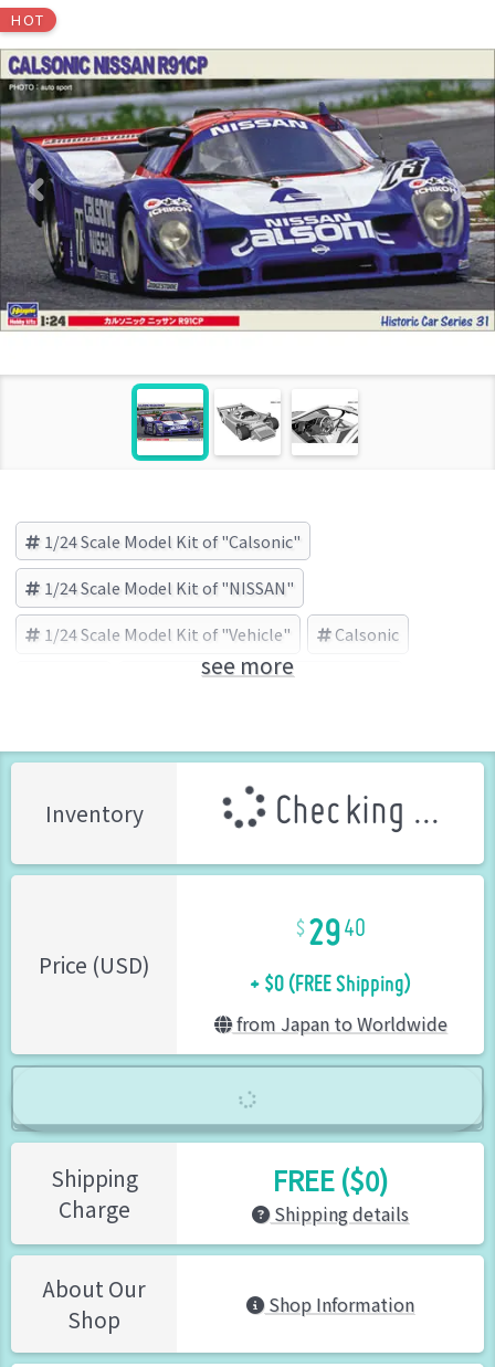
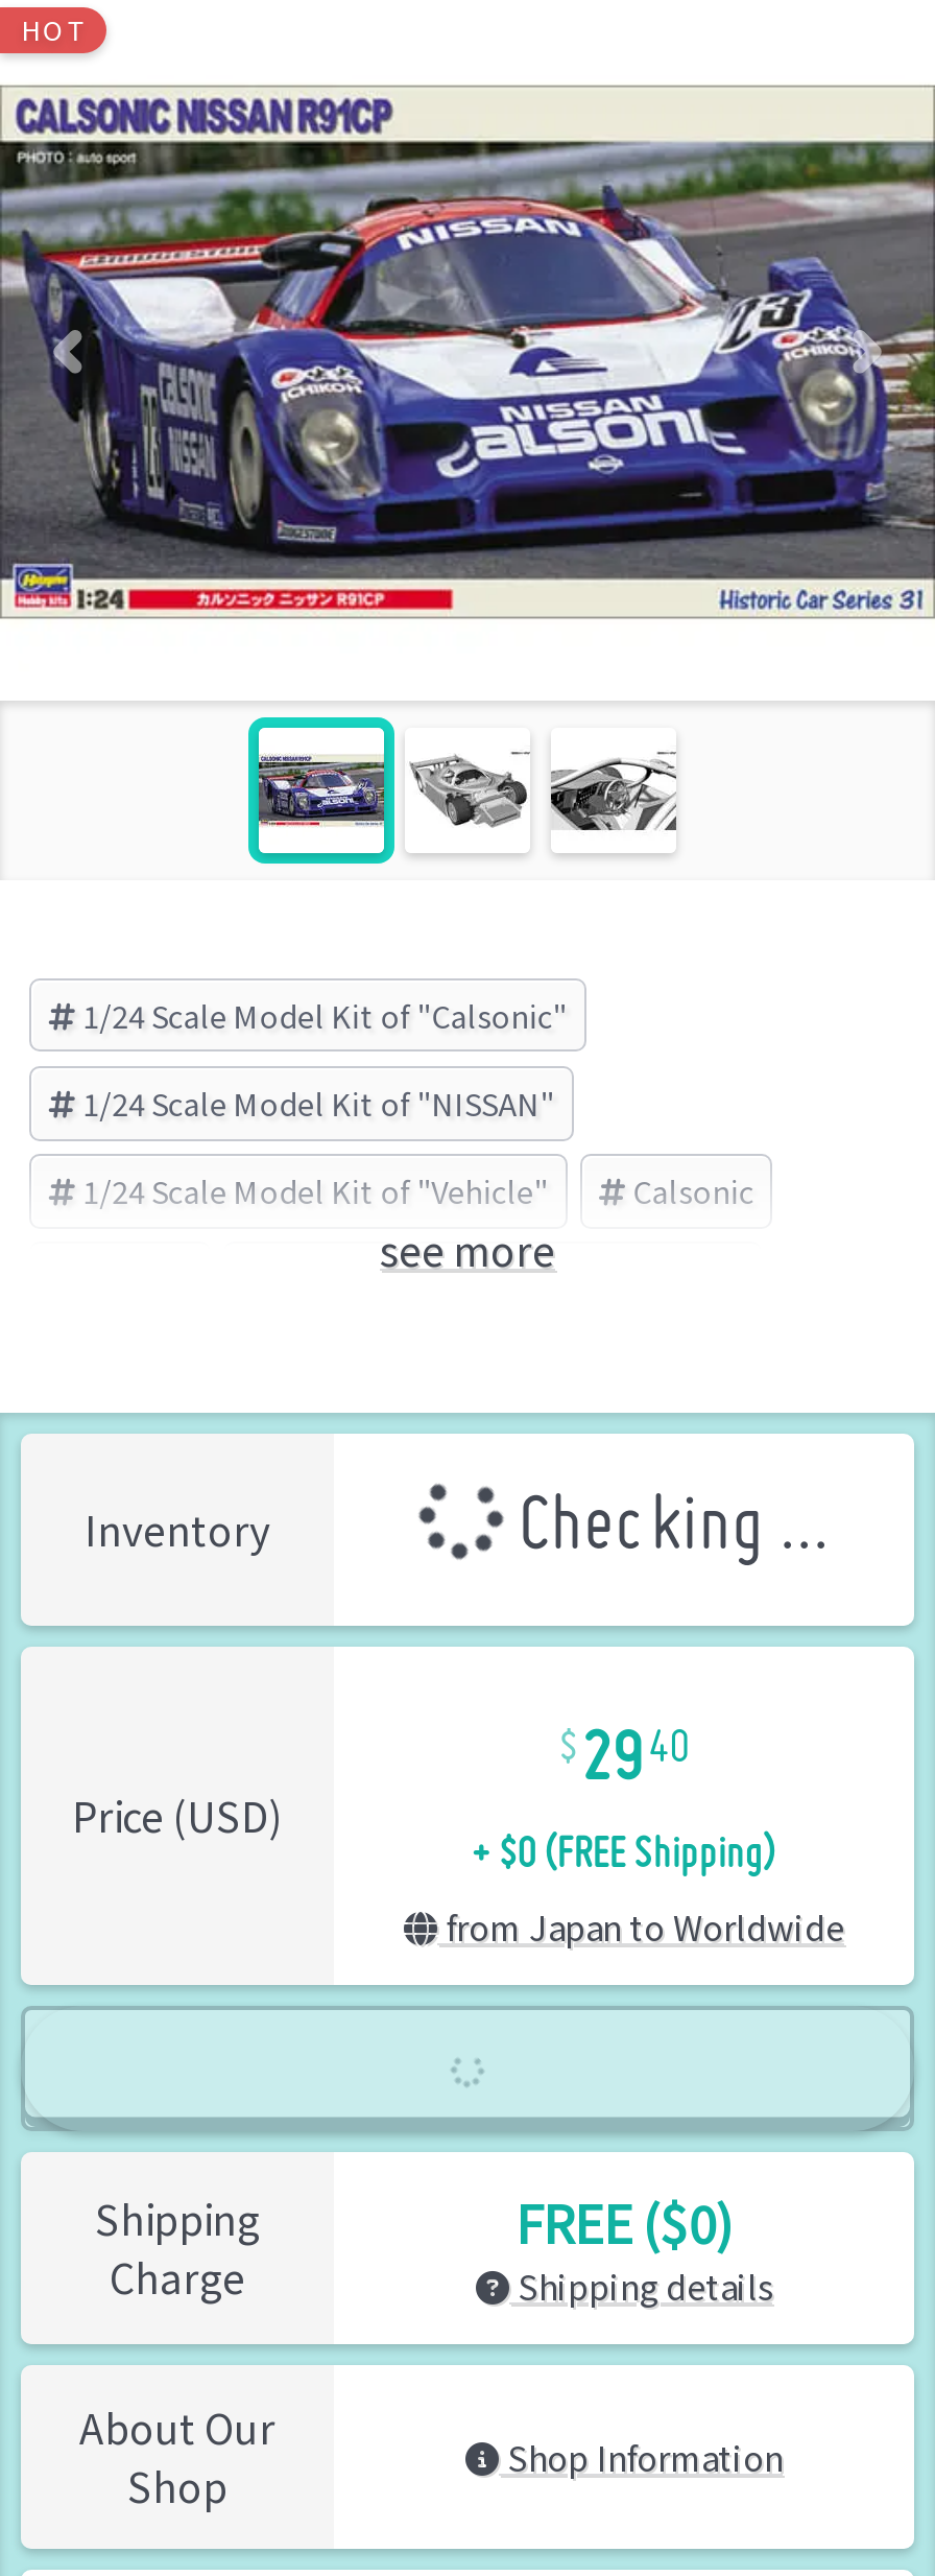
[222,785,262,829] [image] -> [417,1480,495,1561] [image]

